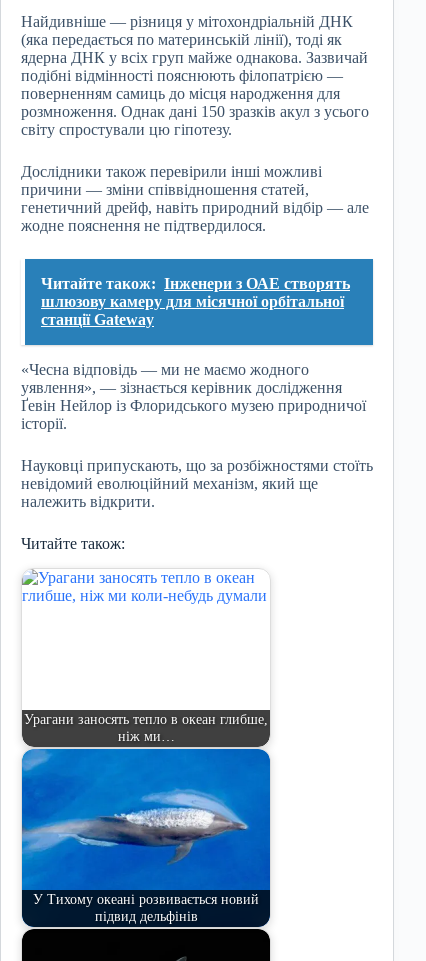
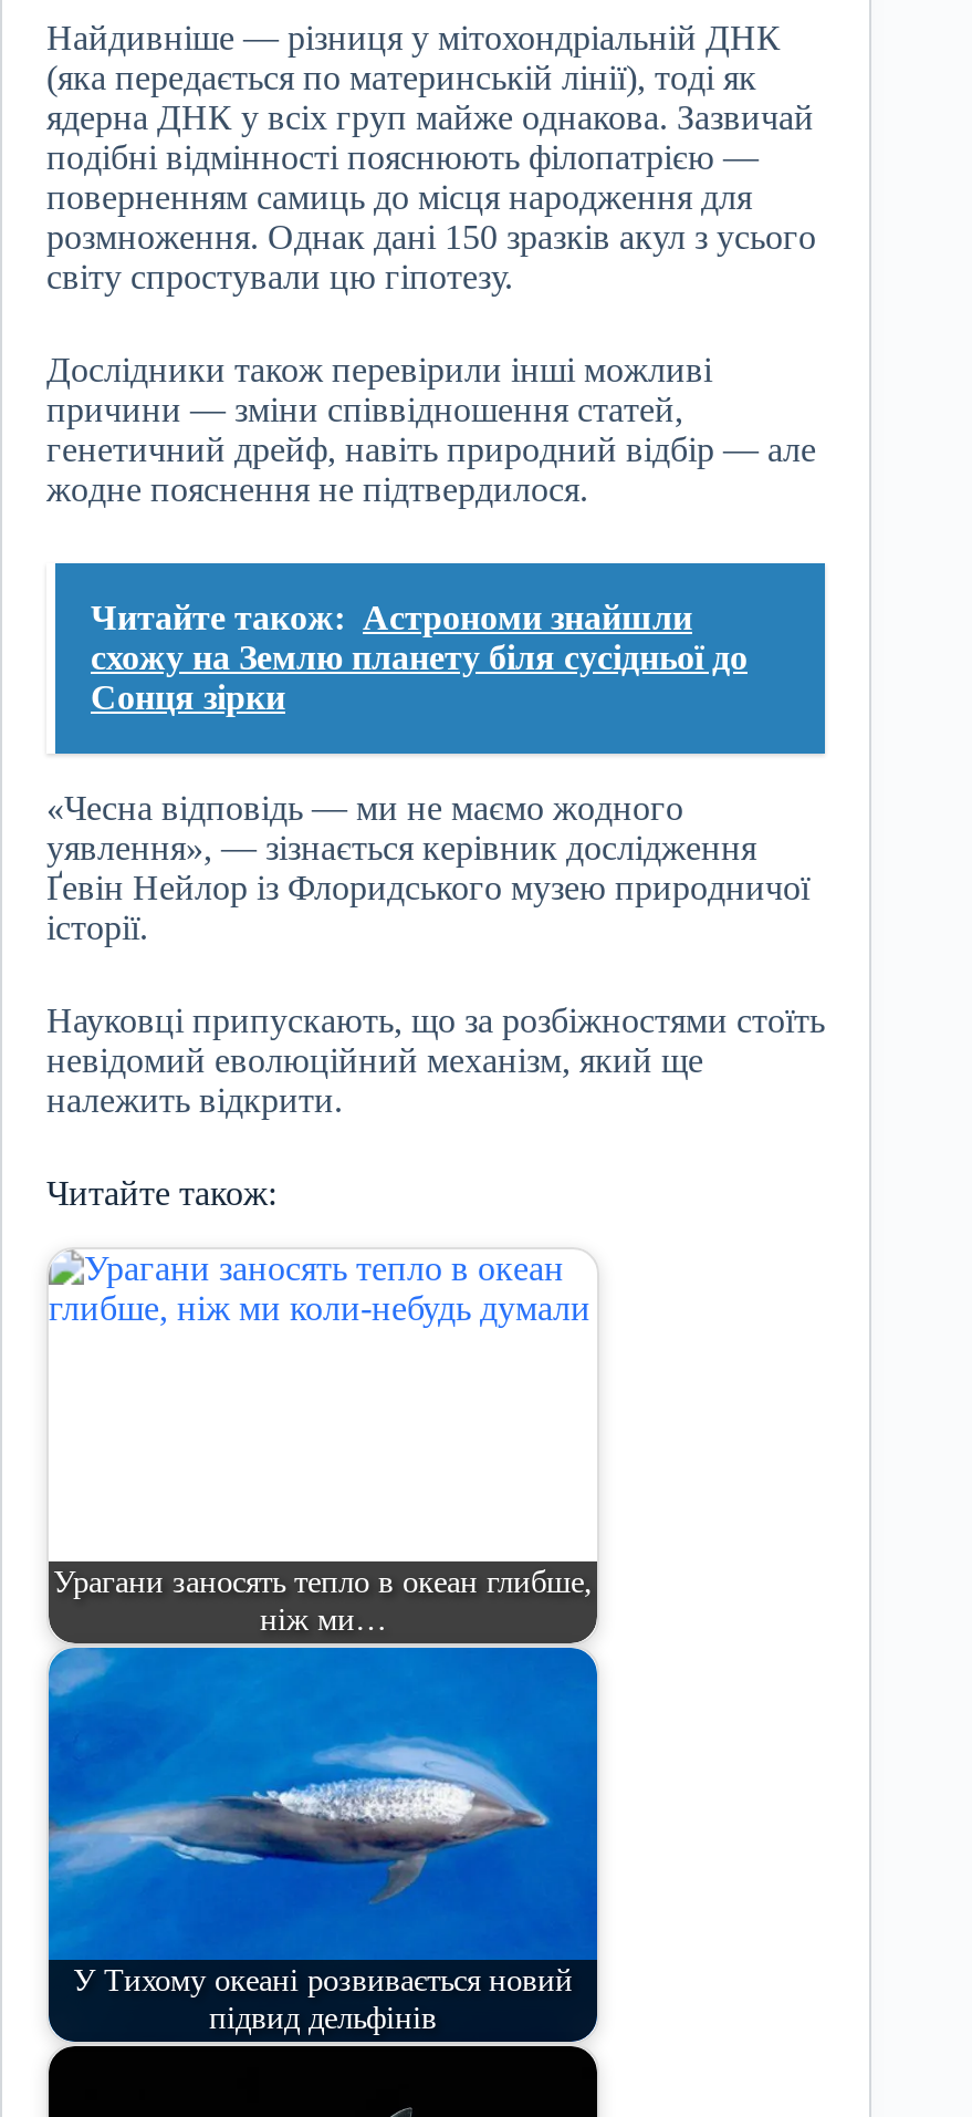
[41,275,350,328] Читайте також: Інженери з ОАЕ створять | шлюзову камеру для місячної орбітальної | станції Gateway -> [91,599,748,716] Читайте також: Астрономи знайшли | схожу на Землю планету біля сусідньої до | Сонця зірки

